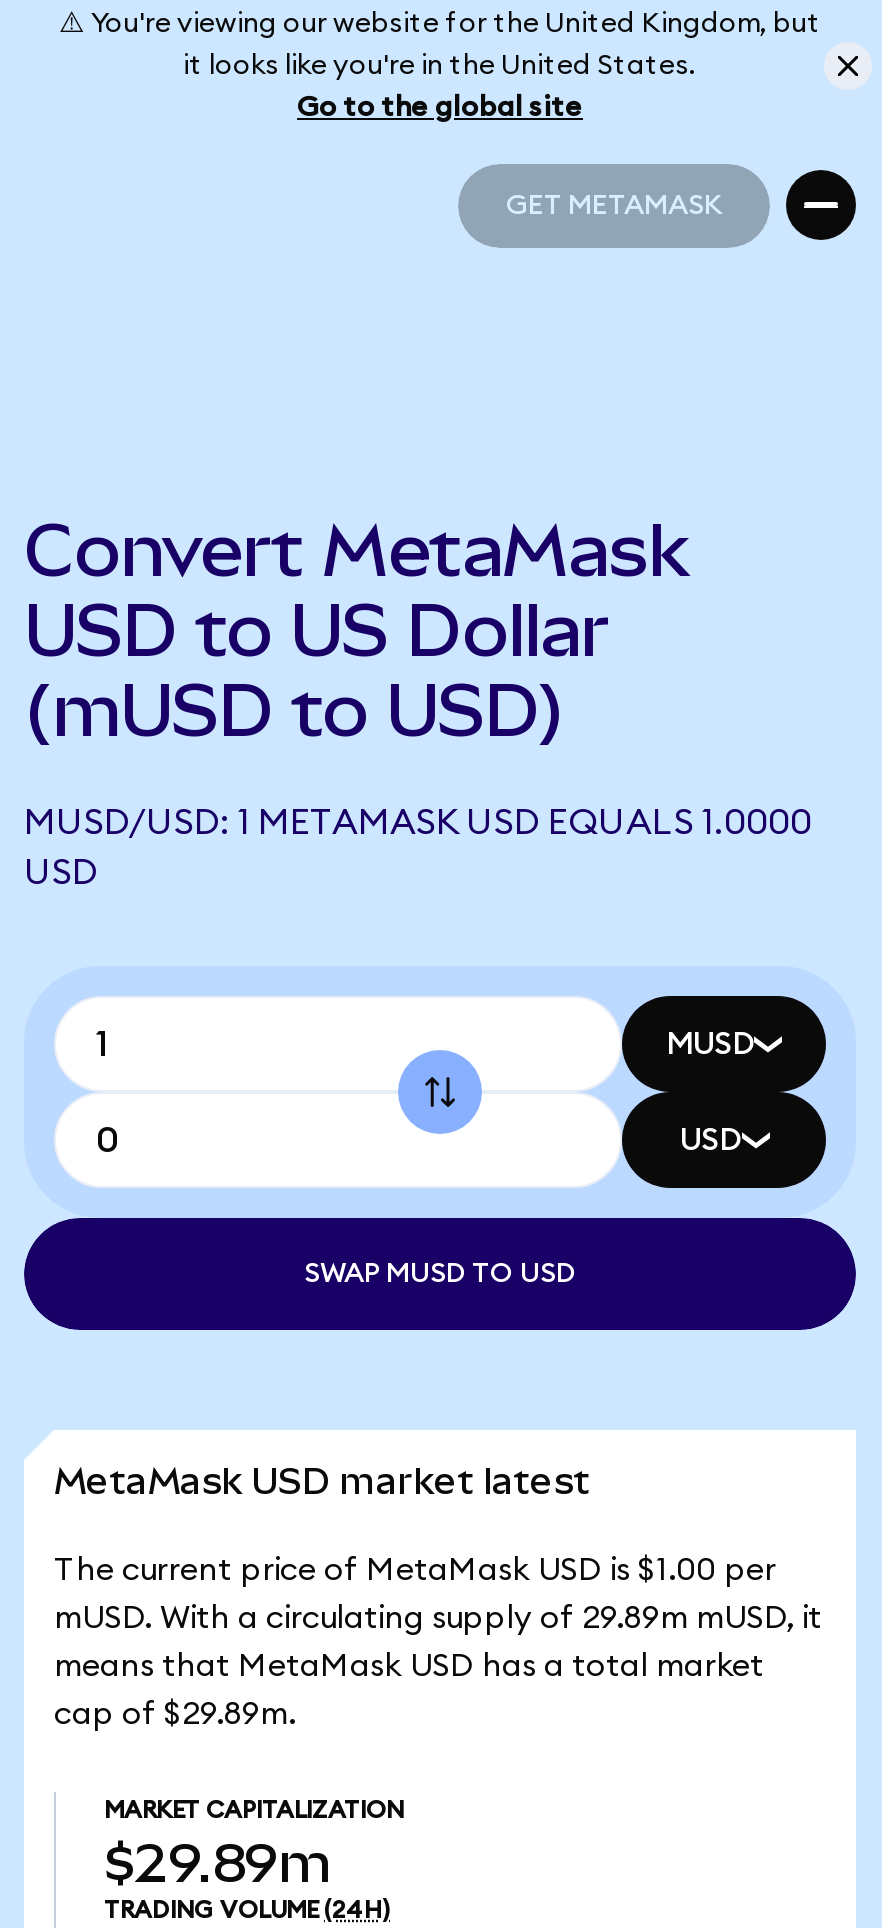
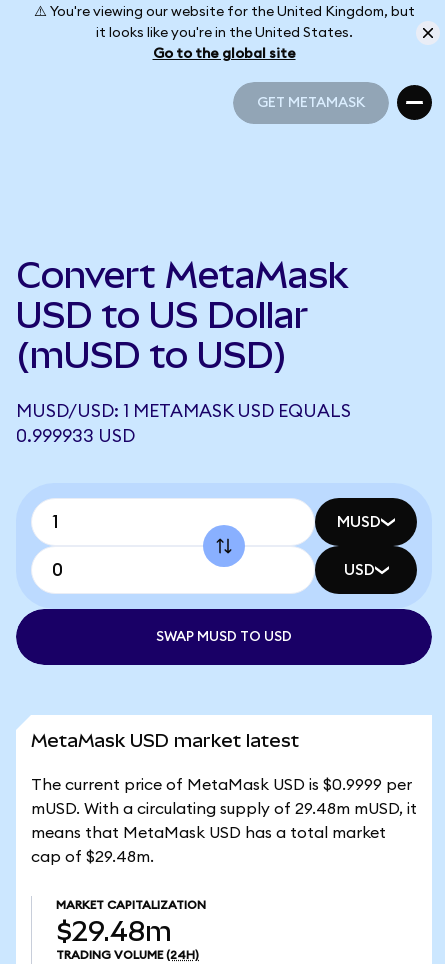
[24,804,812,890] MUSD/USD: 1 METAMASK USD EQUALS 1.0000 | USD -> [16,402,351,445] MUSD/USD: 1 METAMASK USD EQUALS | 0.999933 USD
[54,1554,776,1586] The current price of MetaMask USD is $1.00 per -> [31,777,412,793] The current price of MetaMask USD is $0.9999 per
[54,1602,822,1634] mUSD. With a circulating supply of 29.89m mUSD, it -> [31,801,417,817] mUSD. With a circulating supply of 29.48m mUSD, it
[54,1698,296,1730] cap of $29.89m. -> [31,849,154,865] cap of $29.48m.
[104,1832,332,1894] $29.89m -> [56,916,172,947] $29.48m

